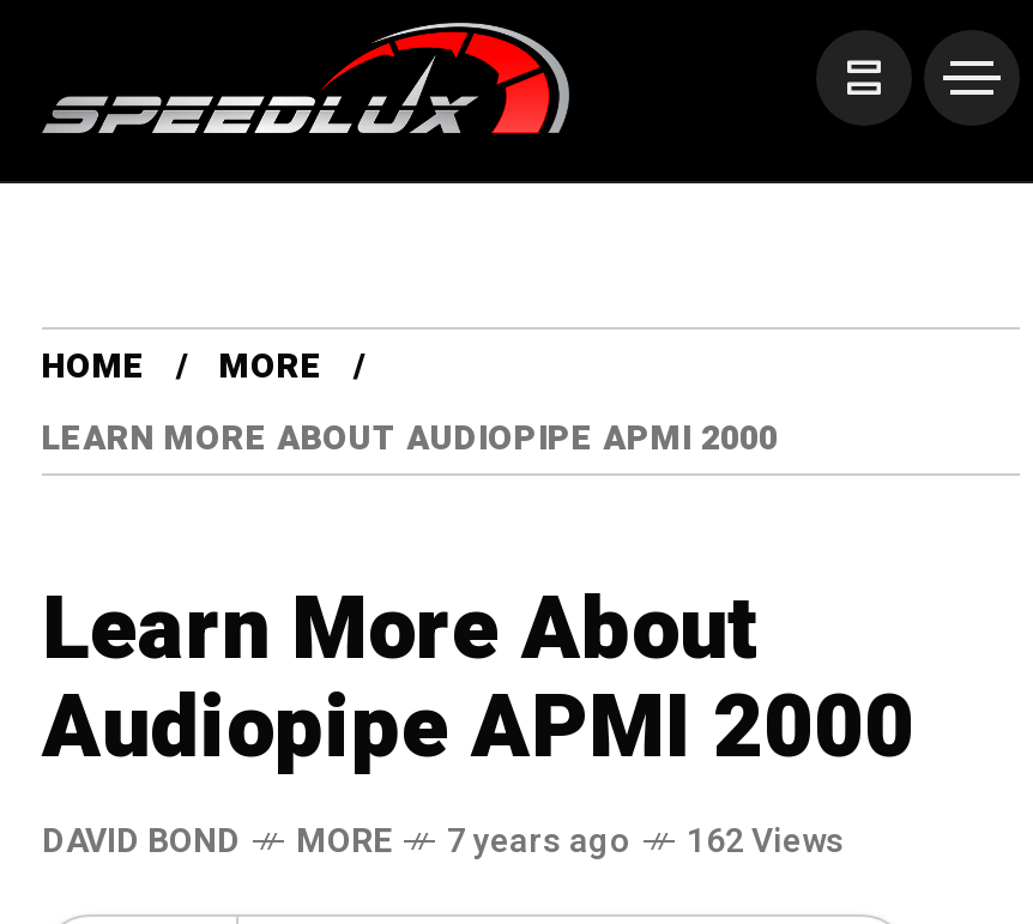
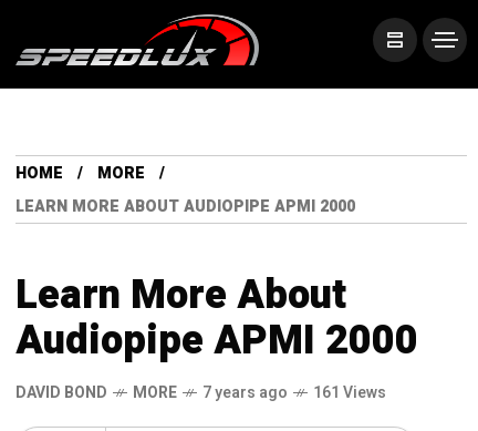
[42,817,845,868] DAVID BOND MORE 7 years ago 162 Views -> [15,382,386,405] DAVID BOND MORE 7 years ago 161 Views

